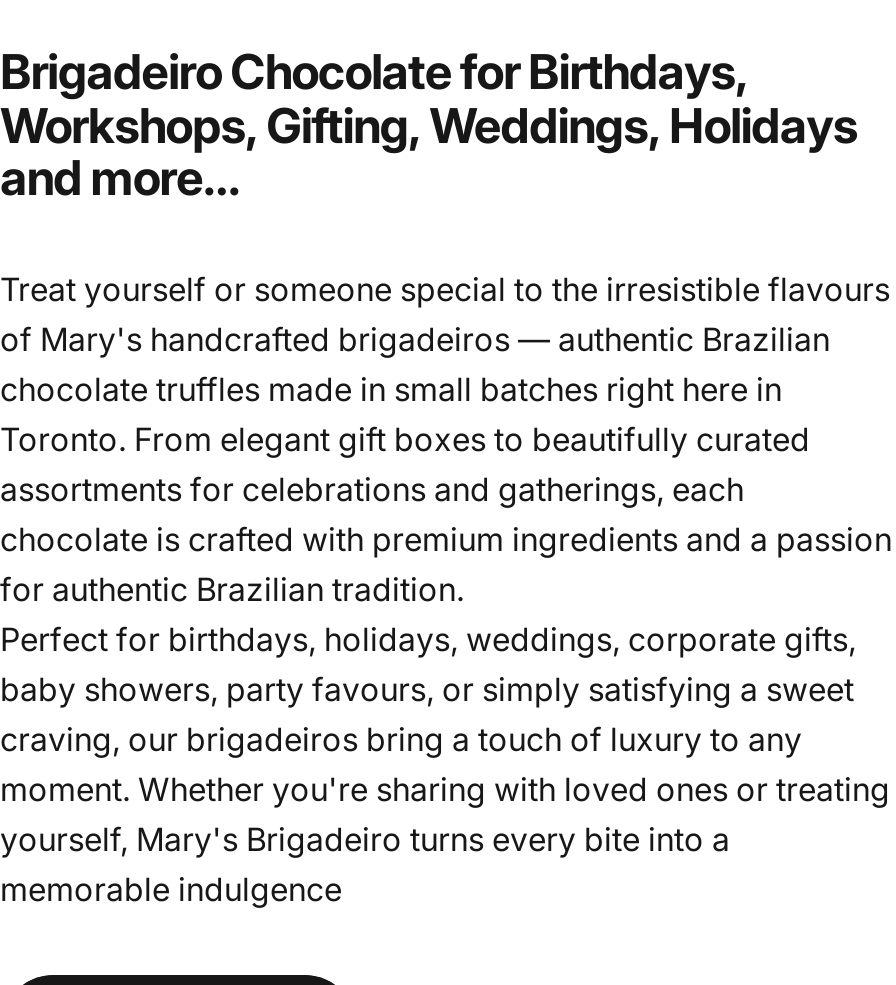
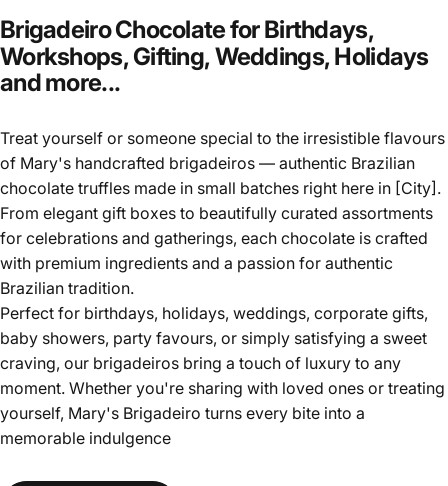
[0,369,892,609] chocolate truffles made in small batches right here in | Toronto. From elegant gift boxes to beautifully curated | assortments for celebrations and gatherings, each | chocolate is crafted with premium ingredients and a passion | for authentic Brazilian tradition. -> [0,178,441,298] chocolate truffles made in small batches right here in [City]. | From elegant gift boxes to beautifully curated assortments | for celebrations and gatherings, each chocolate is crafted | with premium ingredients and a passion for authentic | Brazilian tradition.

